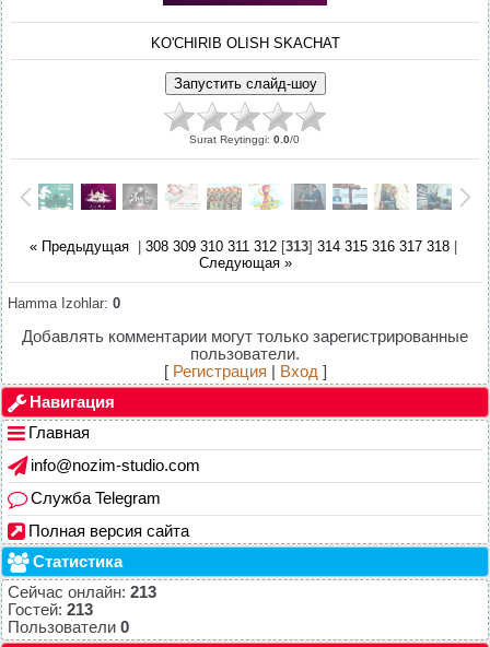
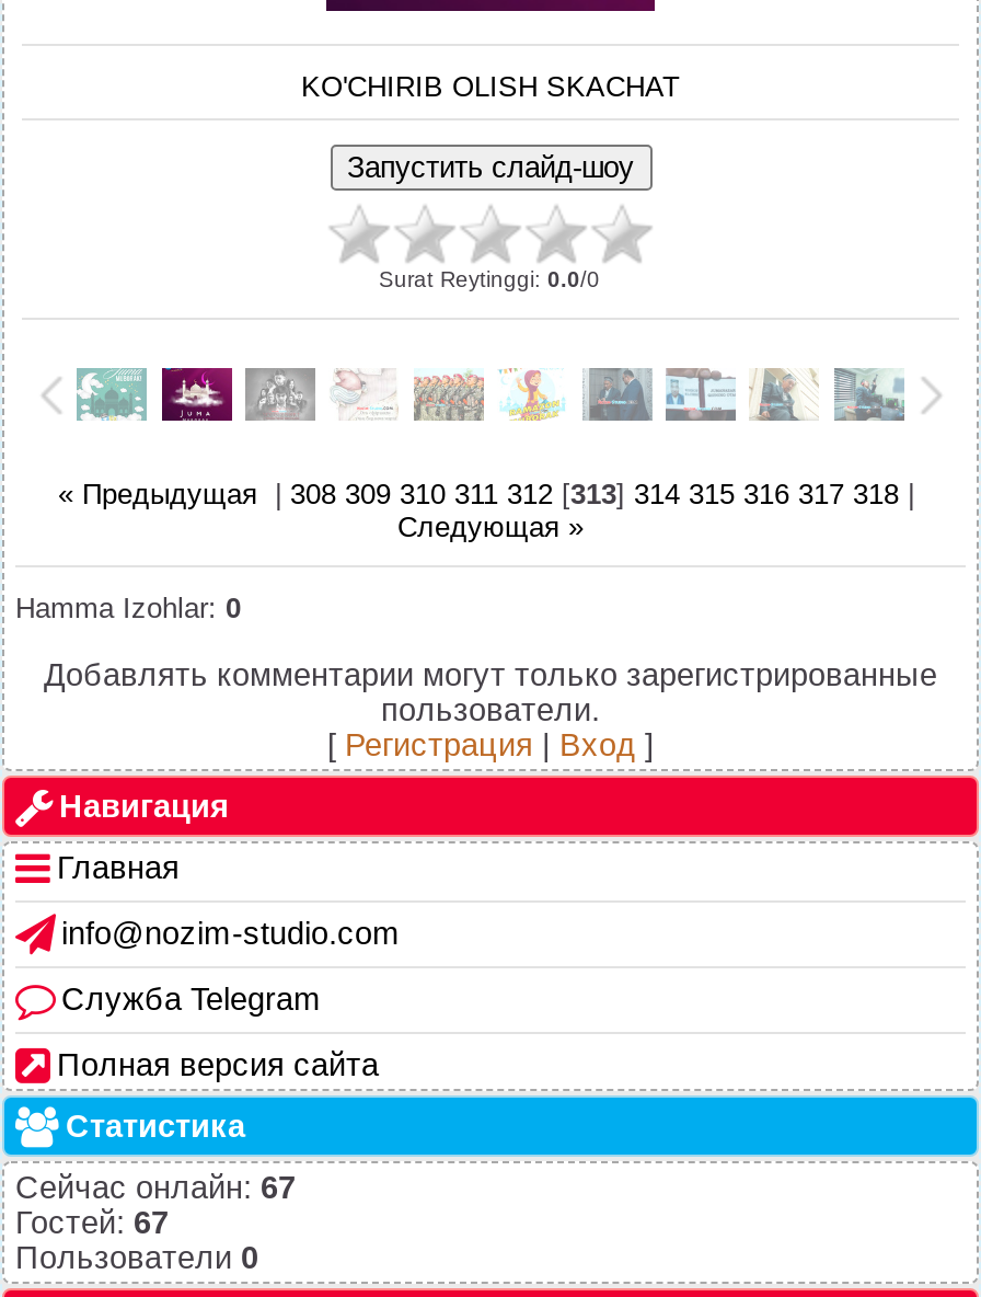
[8,584,156,601] Сейчас онлайн: 213 -> [15,1170,296,1205] Сейчас онлайн: 67
[8,601,93,619] Гостей: 213 -> [15,1205,169,1240] Гостей: 67

